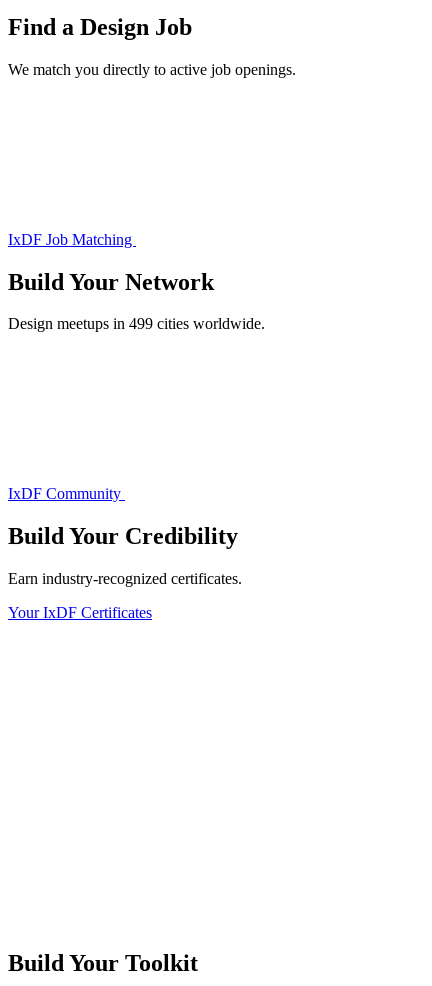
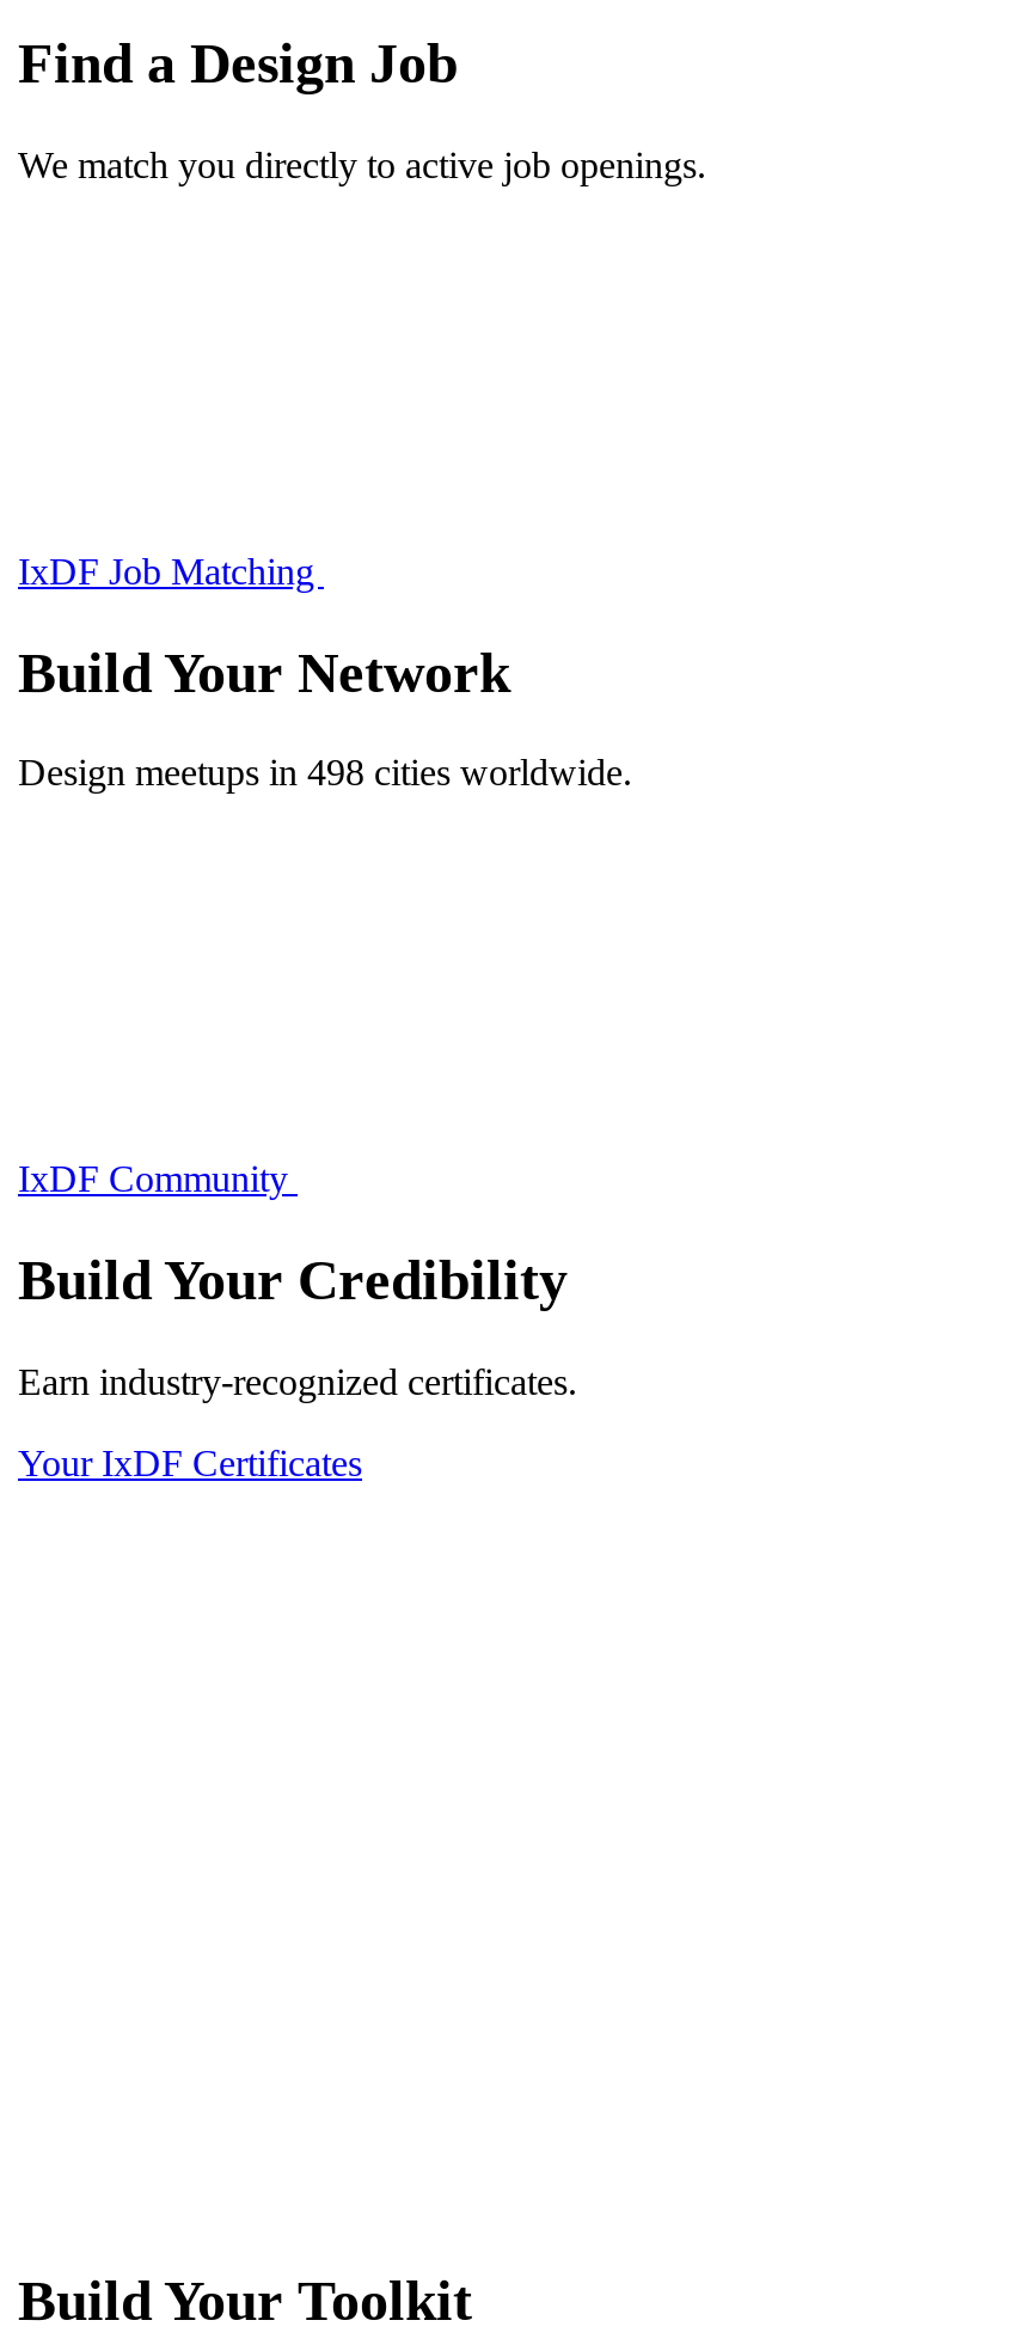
[8,315,265,332] Design meetups in 499 cities worldwide. -> [18,753,632,793] Design meetups in 498 cities worldwide.

